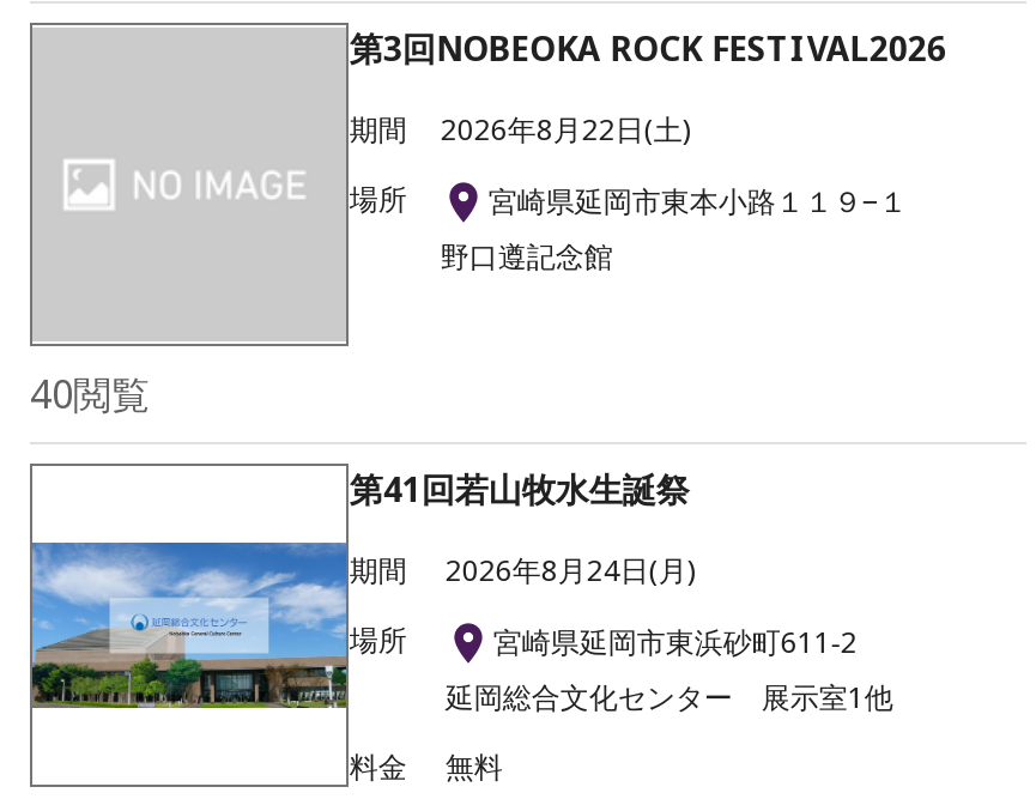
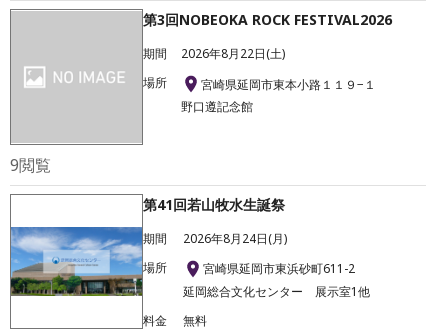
[30,368,150,421] 40閲覧 -> [10,154,51,176] 9閲覧

